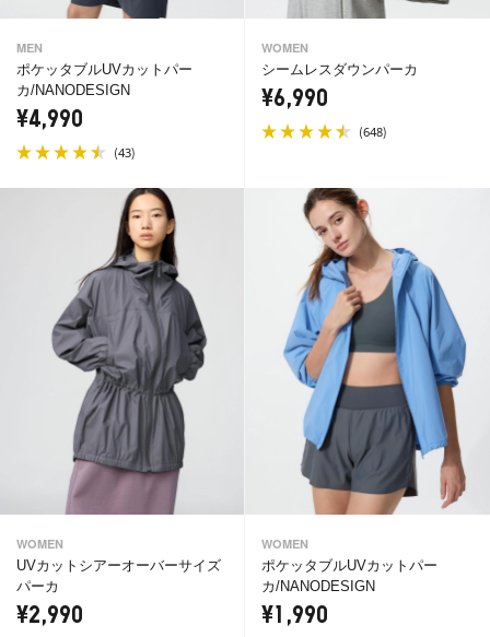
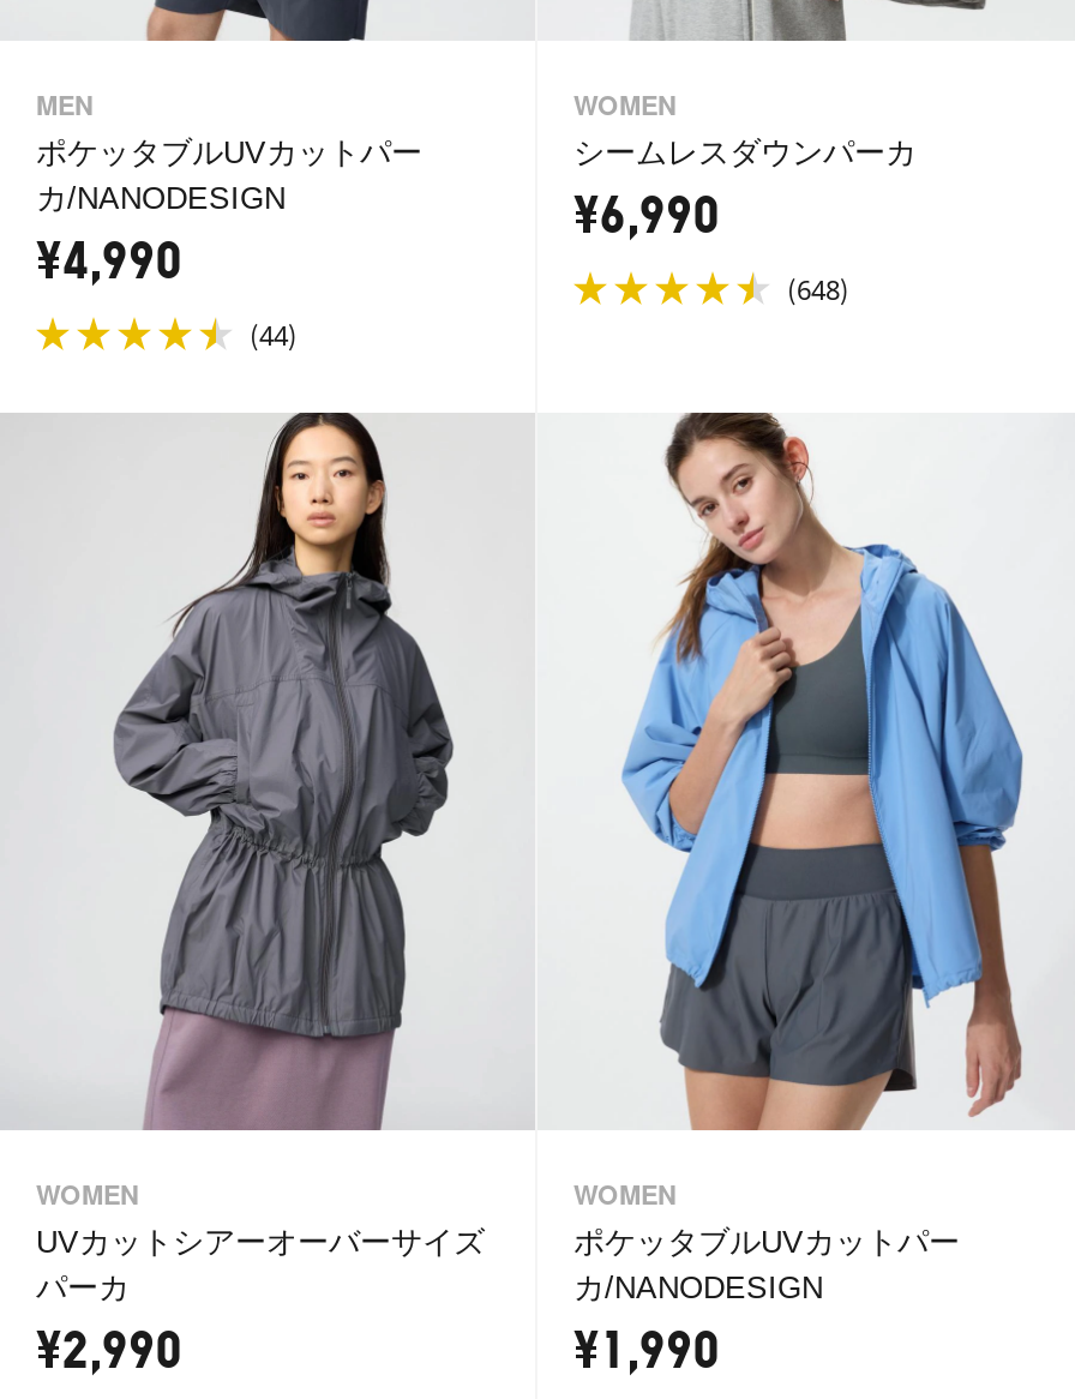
[114,143,136,160] (43) -> [250,314,298,352] (44)

